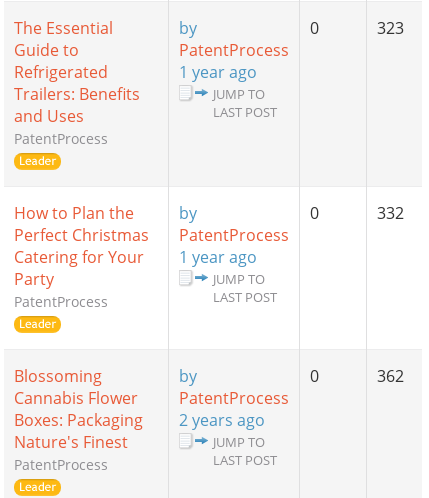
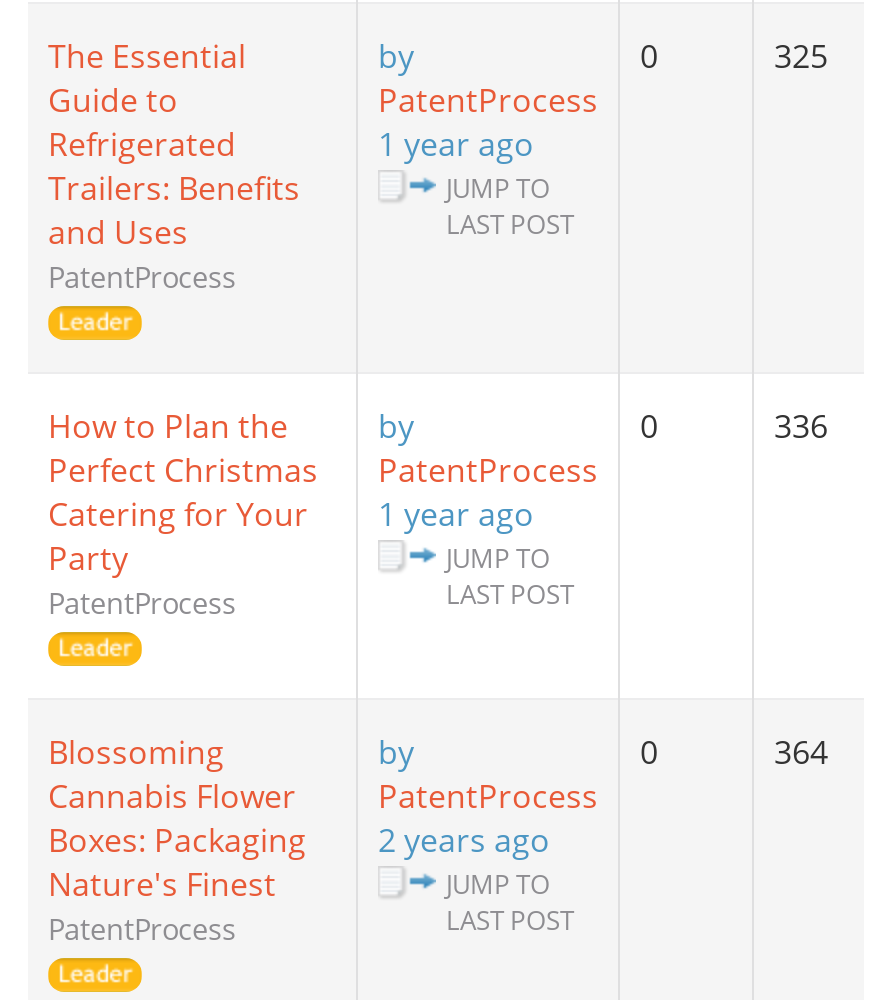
[377,17,404,39] 323 -> [774,34,828,78] 325
[377,202,404,224] 332 -> [774,404,828,448] 336
[377,365,404,387] 362 -> [774,730,828,774] 364

